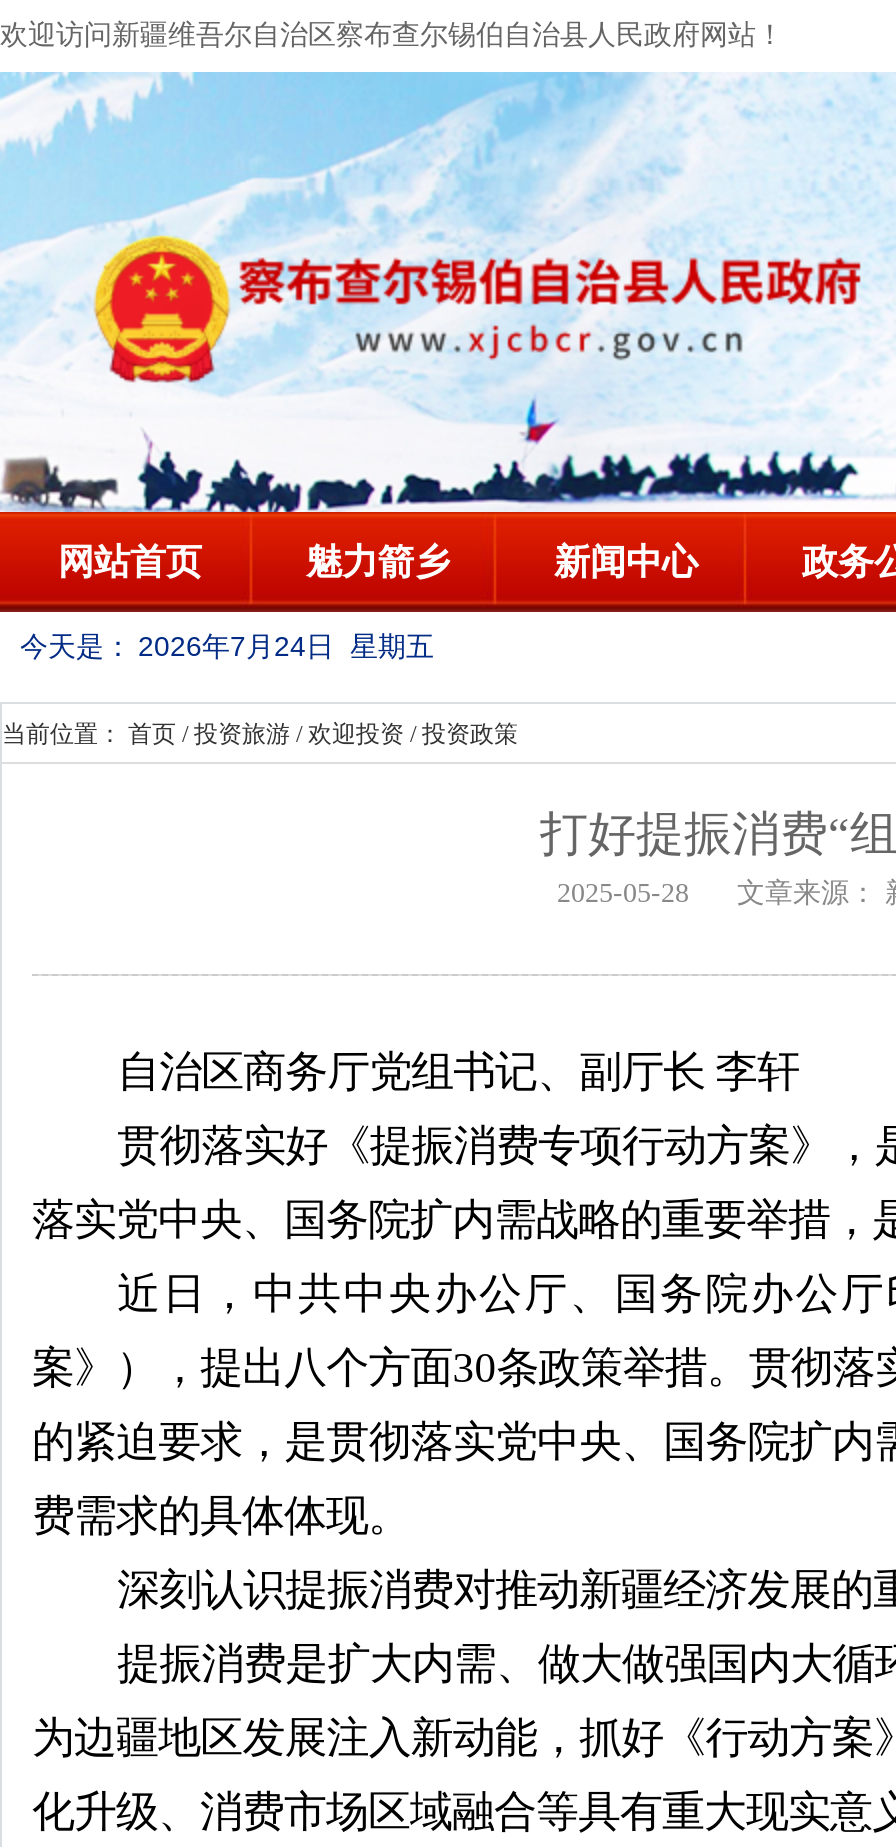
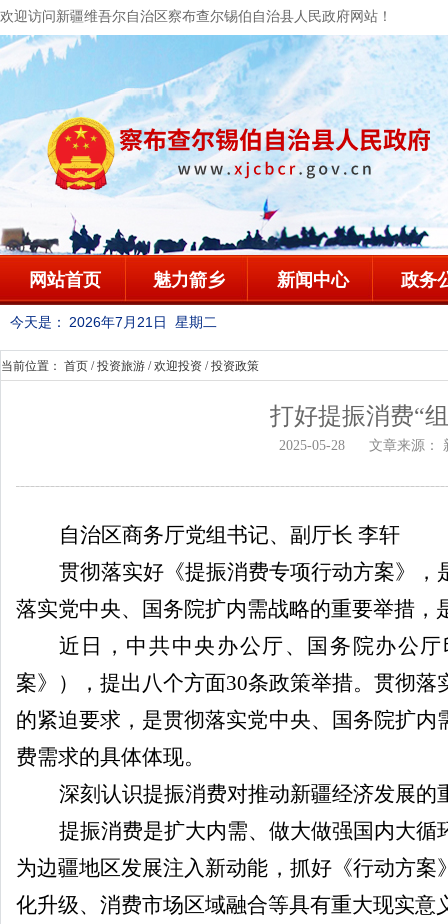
[20,630,434,662] 今天是： 2026年7月24日 星期五 -> [10,314,217,330] 今天是： 2026年7月21日 星期二

